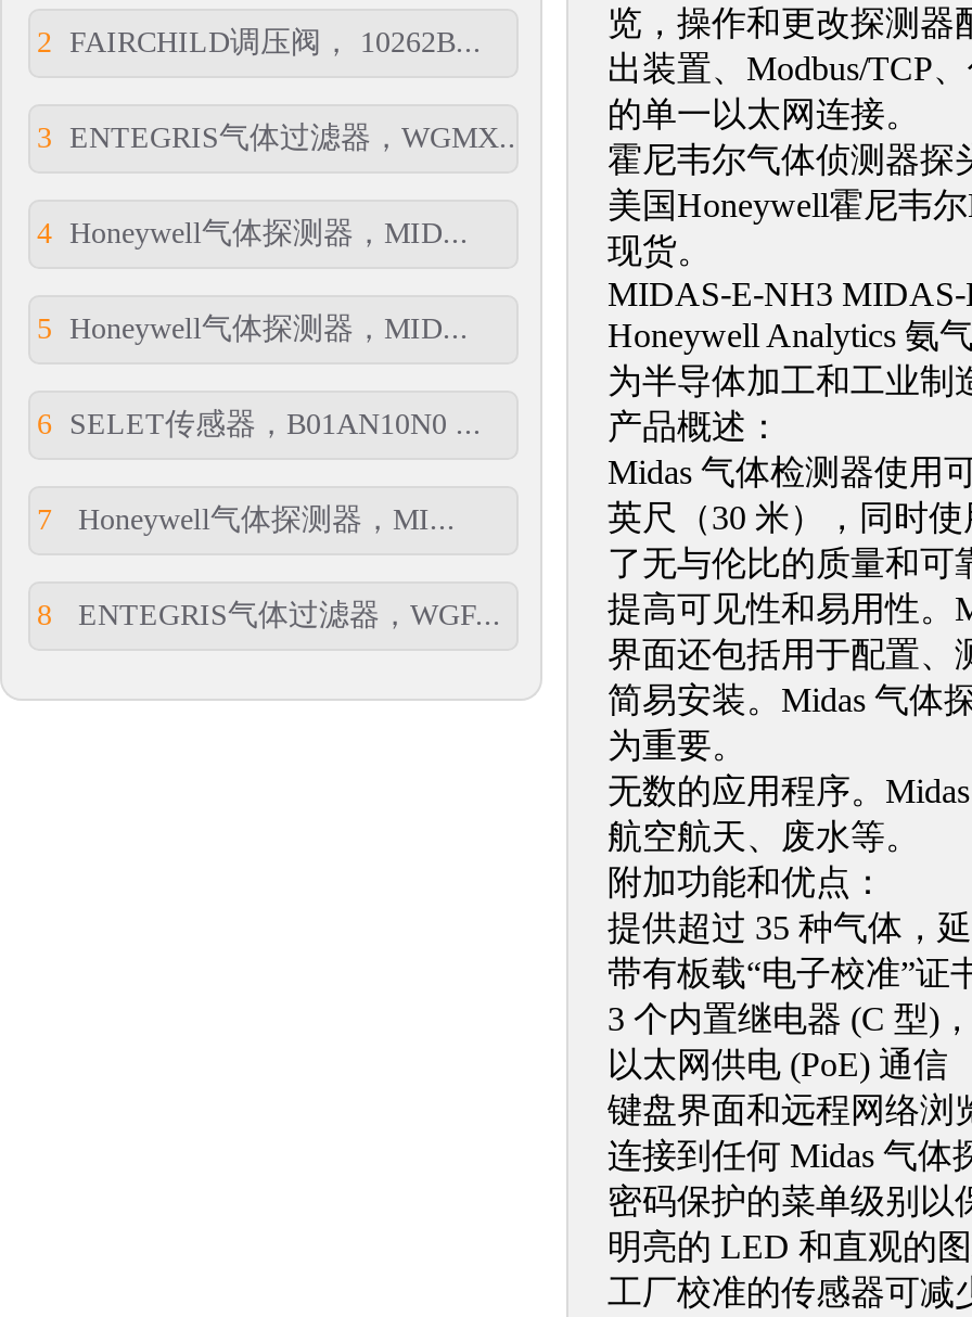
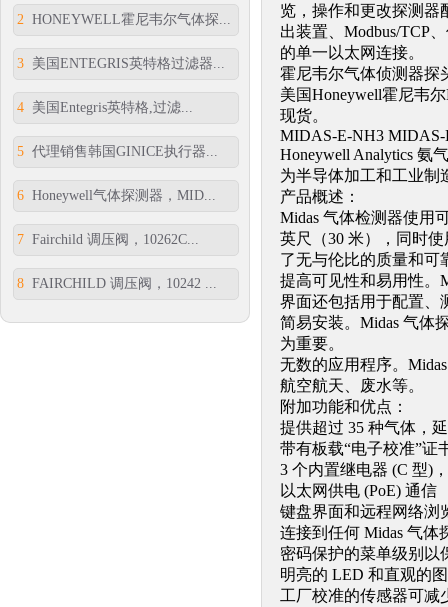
[37,26,482,59] 2 FAIRCHILD调压阀， 10262B... -> [17,12,231,27] 2 HONEYWELL霍尼韦尔气体探...
[37,122,525,154] 3 ENTEGRIS气体过滤器，WGMX... -> [17,56,225,71] 3美国ENTEGRIS英特格过滤器...
[37,217,469,250] 4 Honeywell气体探测器，MID... -> [17,100,193,115] 4美国Entegris英特格,过滤...
[37,312,469,345] 5 Honeywell气体探测器，MID... -> [17,144,218,159] 5代理销售韩国GINICE执行器...
[37,408,482,440] 6 SELET传感器，B01AN10N0 ... -> [17,188,216,203] 6 Honeywell气体探测器，MID...
[37,503,456,536] 7 Honeywell气体探测器，MI... -> [17,232,199,247] 7 Fairchild 调压阀，10262C...
[37,599,501,631] 8 ENTEGRIS气体过滤器，WGF... -> [17,276,217,291] 8 FAIRCHILD 调压阀，10242 ...

